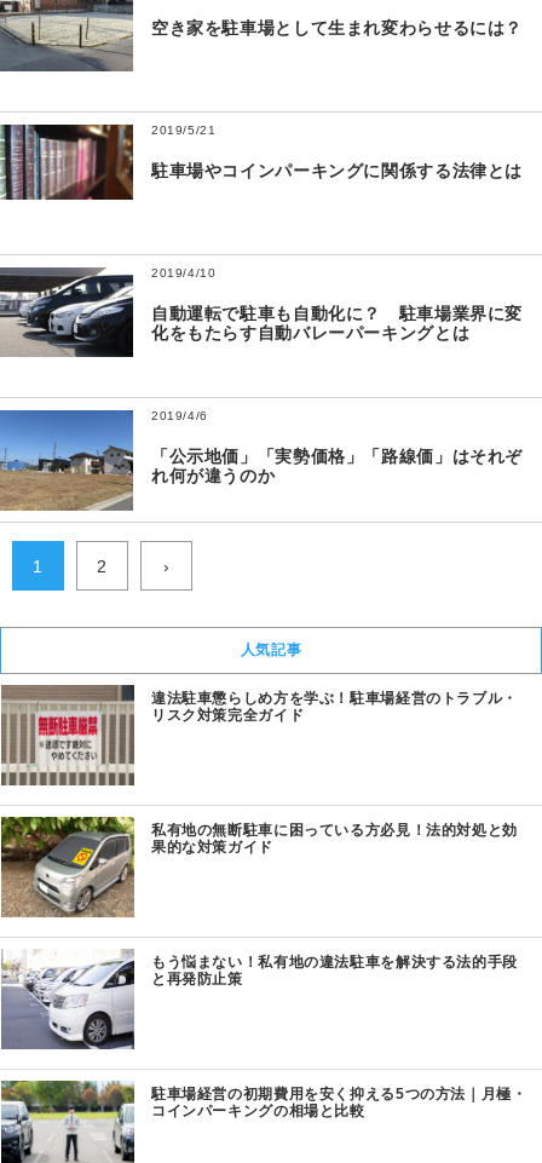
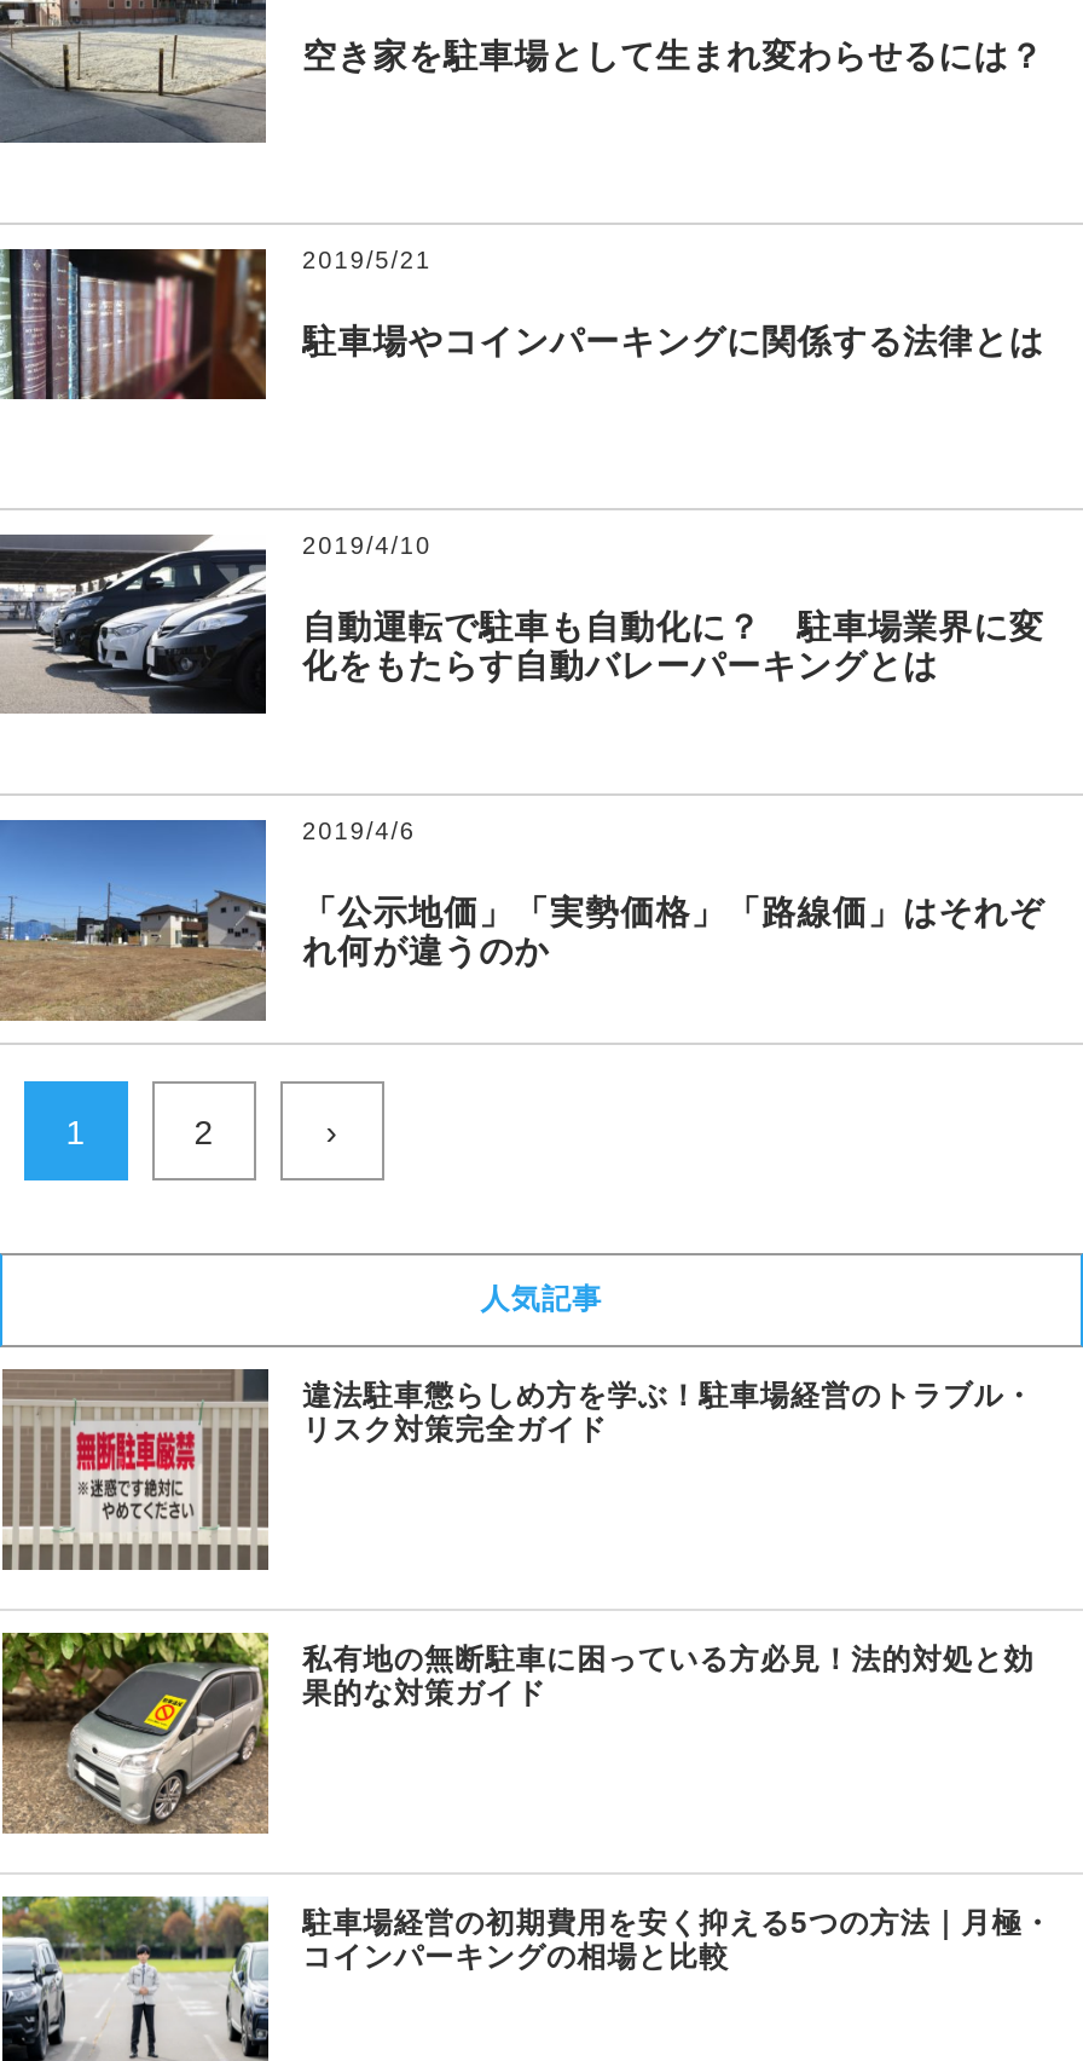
[4,949,518,1049] [image] | もう悩まない！私有地の違法駐車を解決する法的手段 | と再発防止策 -> none

